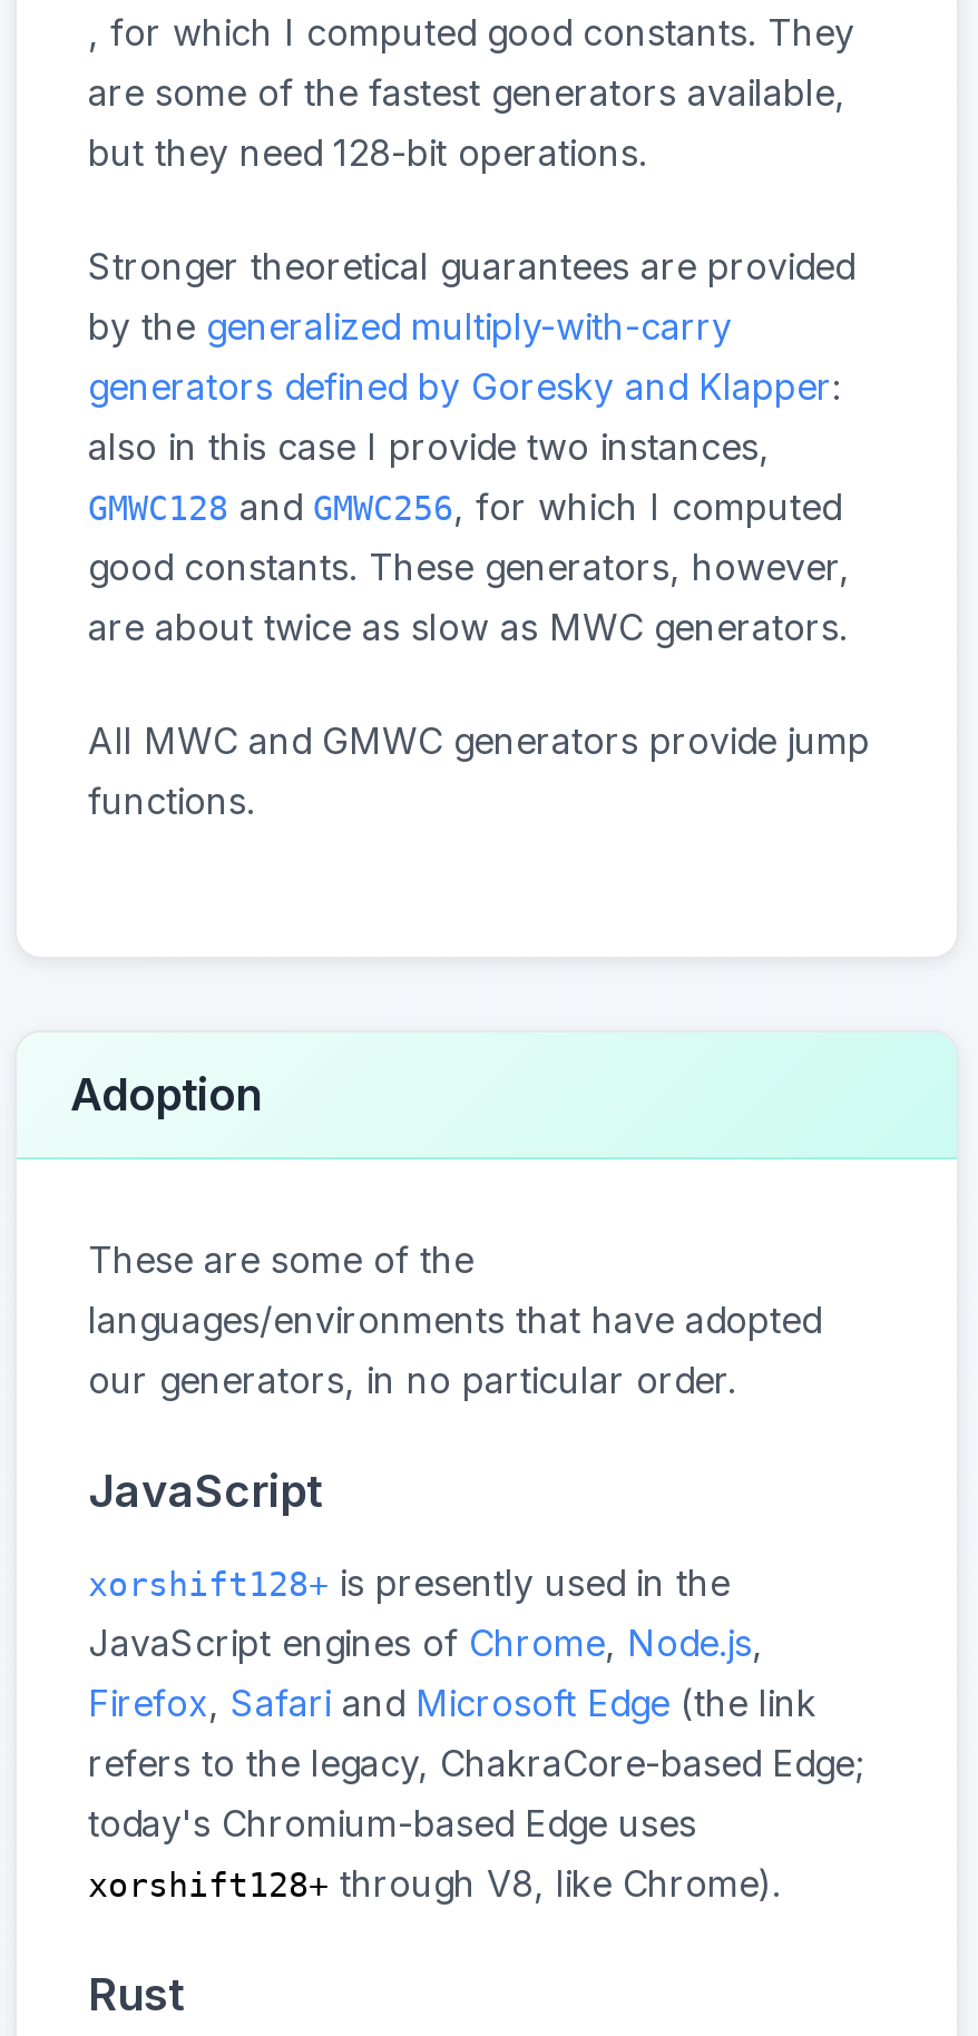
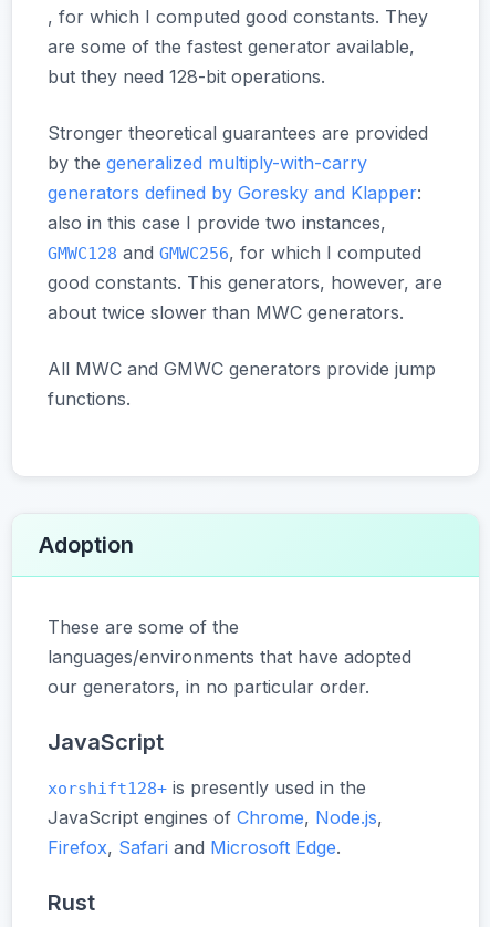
[88,70,845,115] are some of the fastest generators available, -> [48,35,415,58] are some of the fastest generator available,
[88,545,850,649] good constants. These generators, however, | are about twice as slow as MWC generators. -> [48,271,442,323] good constants. This generators, however, are | about twice slower than MWC generators.
[88,1681,863,1906] Firefox, Safari and Microsoft Edge (the link | refers to the legacy, ChakraCore-based Edge; | today's Chromium-based Edge uses | xorshift128+ through V8, like Chrome). -> [48,836,341,858] Firefox, Safari and Microsoft Edge.

